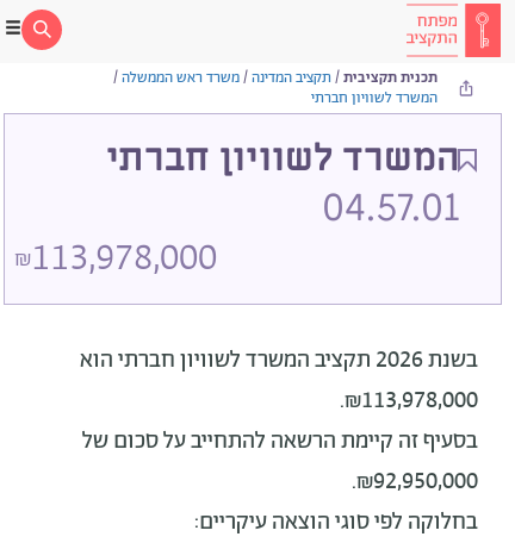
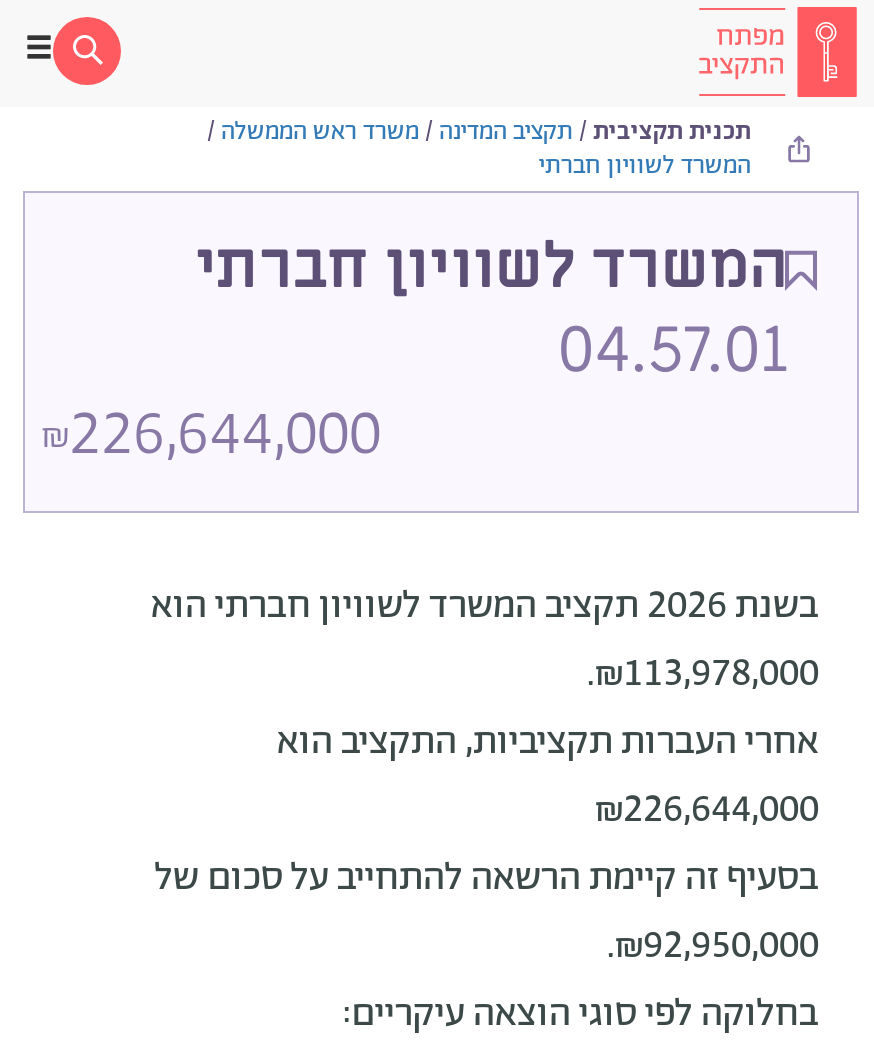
[31,233,217,285] 113,978,000 -> [69,393,381,479] 226,644,000
none -> [277,717,819,837] אחרי העברות תקציביות, התקציב הוא | ₪226,644,000

